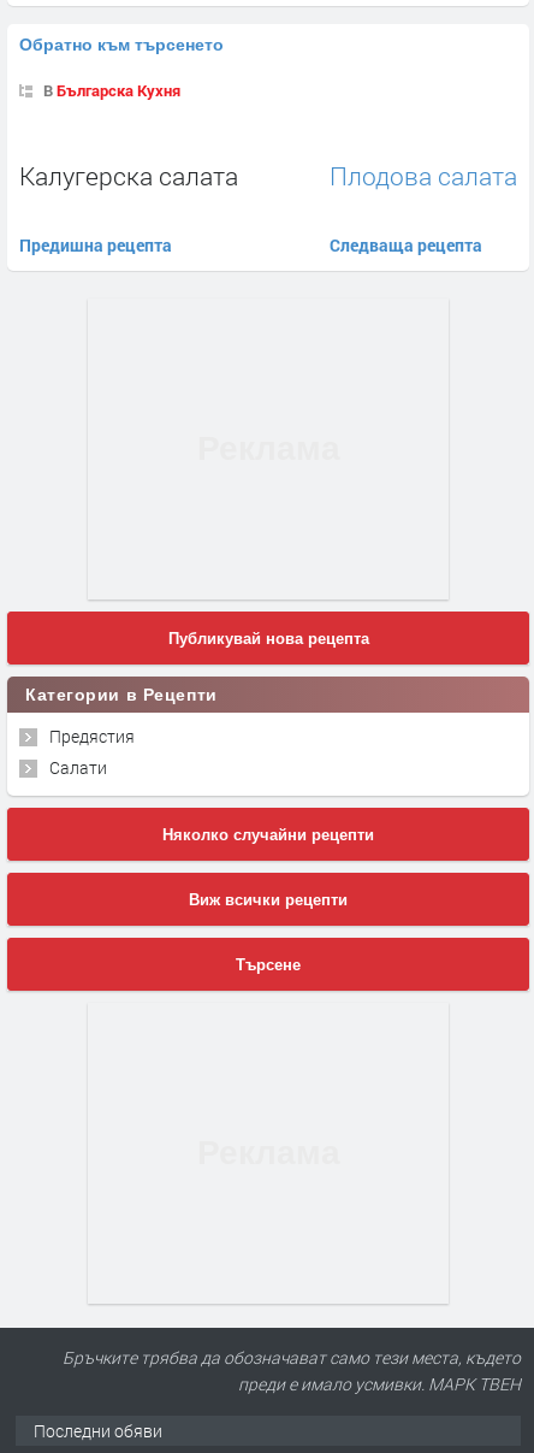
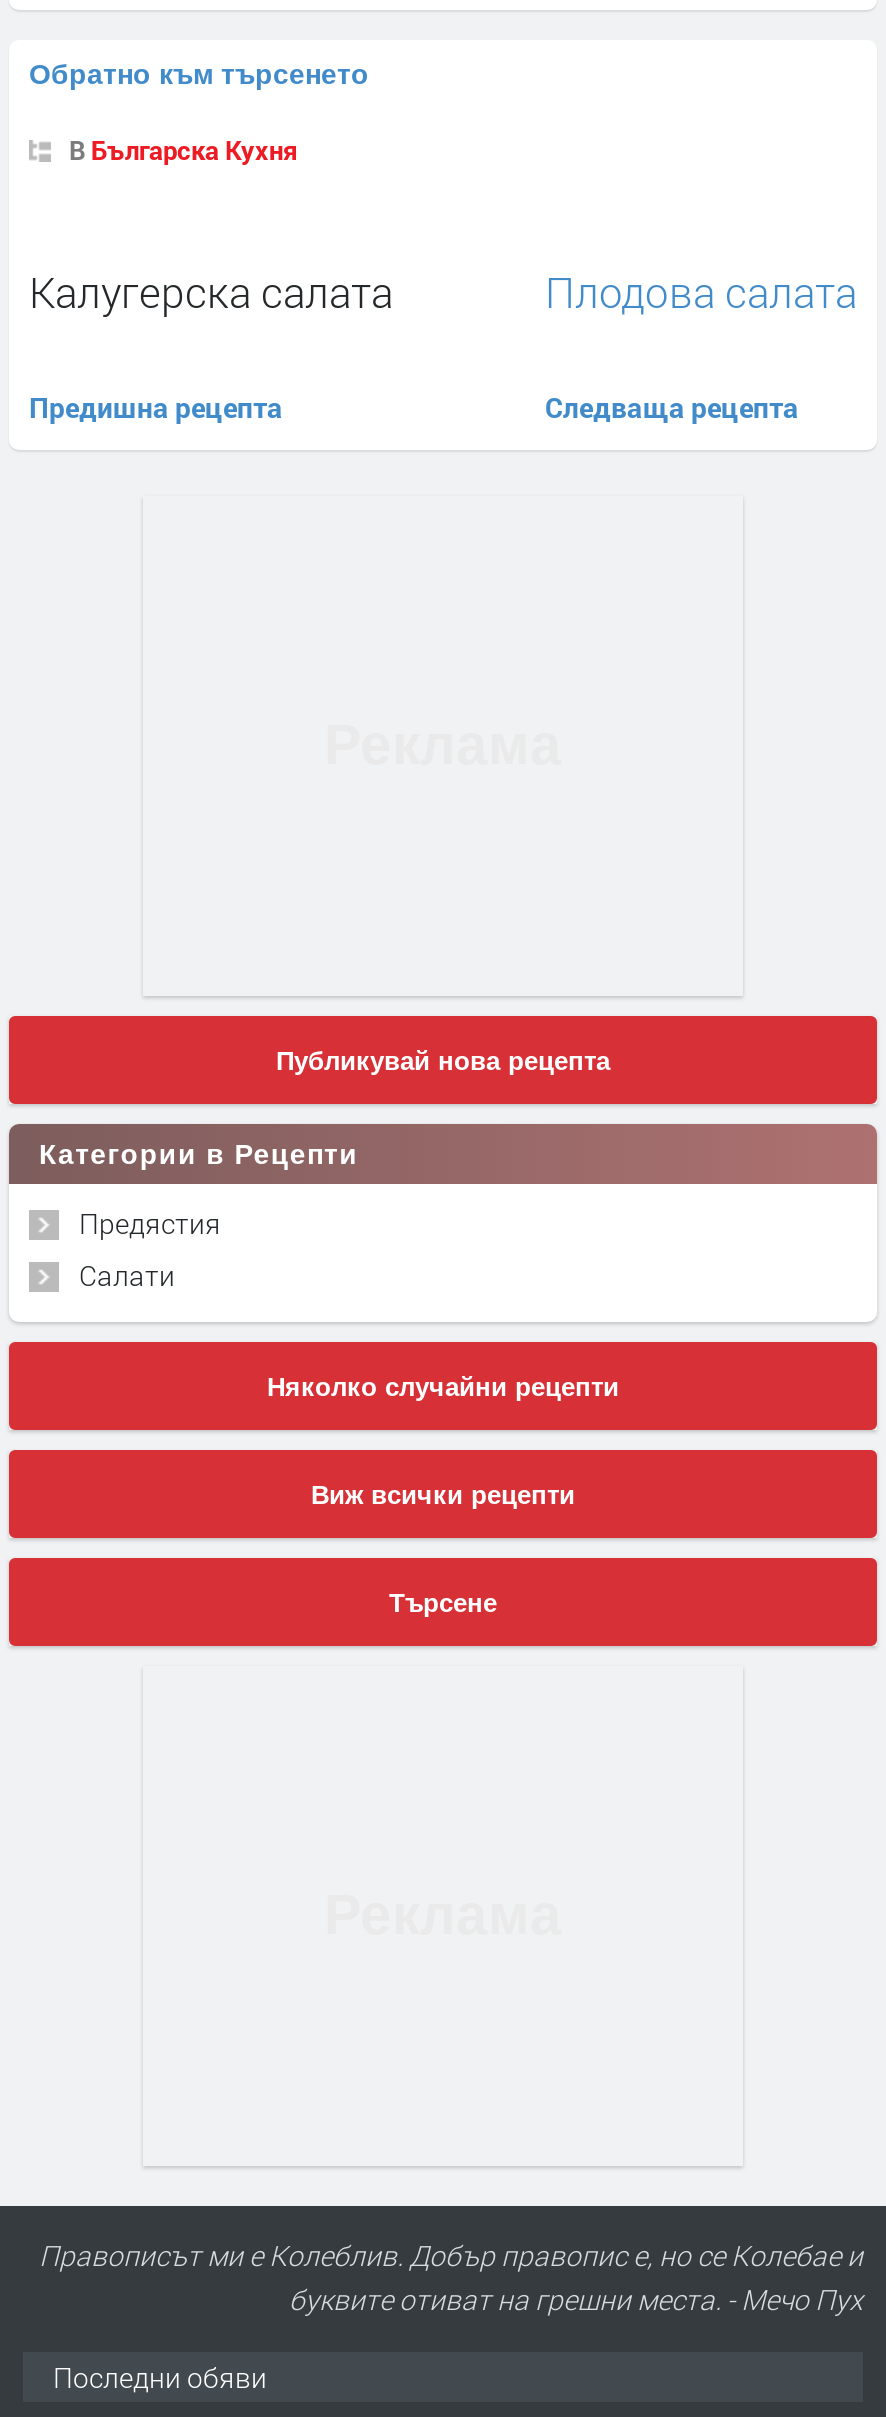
[63,1346,521,1395] Бръчките трябва да обозначават само тези места, където | преди е имало усмивки. МАРК ТВЕН -> [39,2236,863,2318] Правописът ми е Колеблив. Добър правопис е, но се Колебае и | буквите отиват на грешни места. - Мечо Пух

